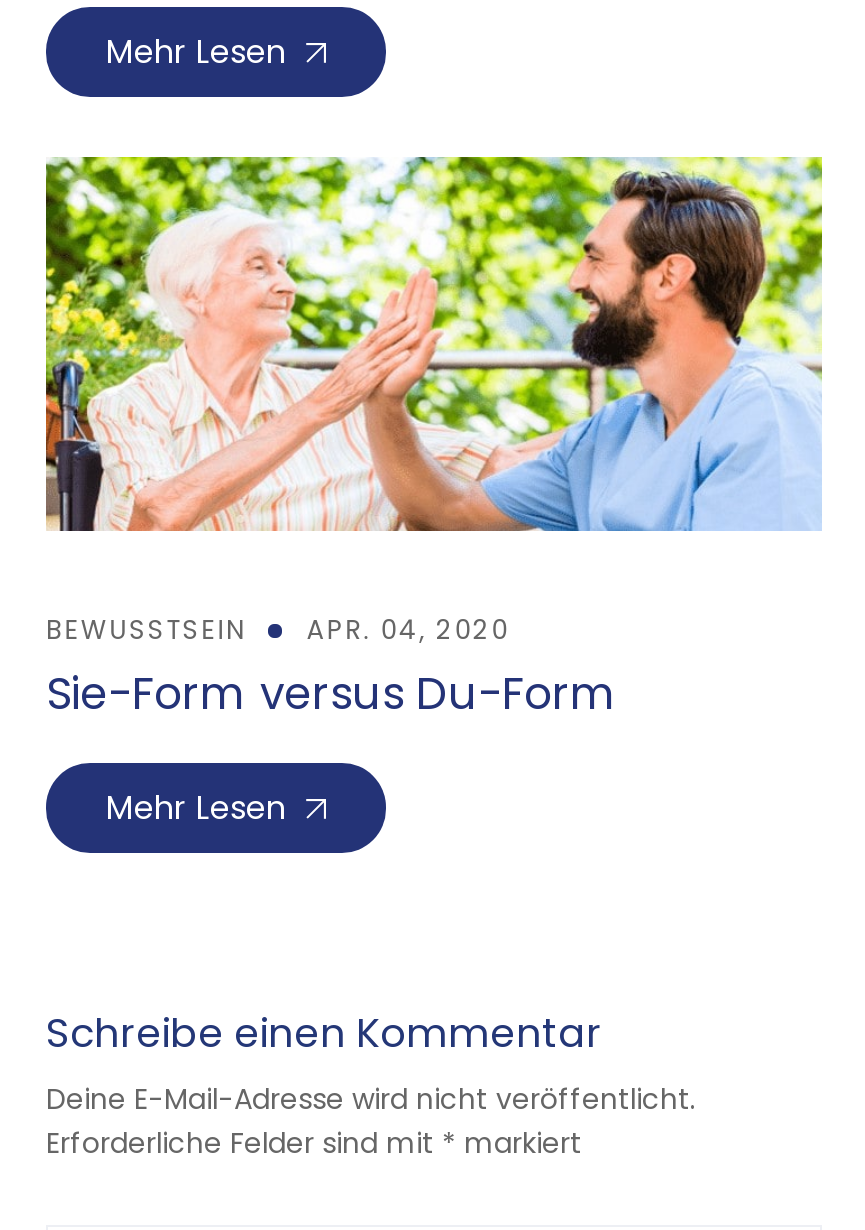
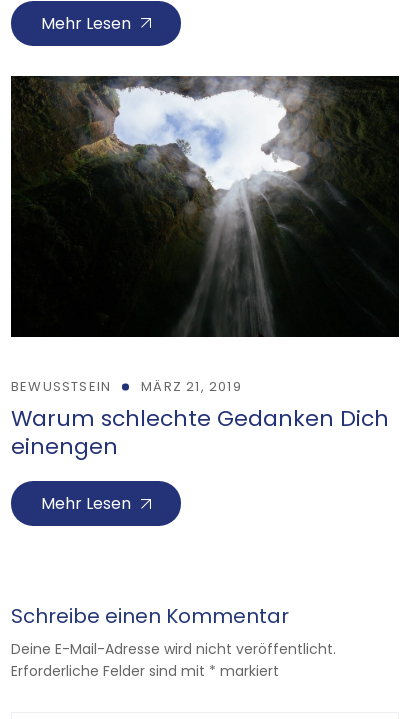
[44,154,824,726] [image] | APR. 04, 2020 | Sie-Form versus Du-Form -> [10,75,400,462] [image] | MÄRZ 21, 2019 | Warum schlechte Gedanken Dich | einengen

